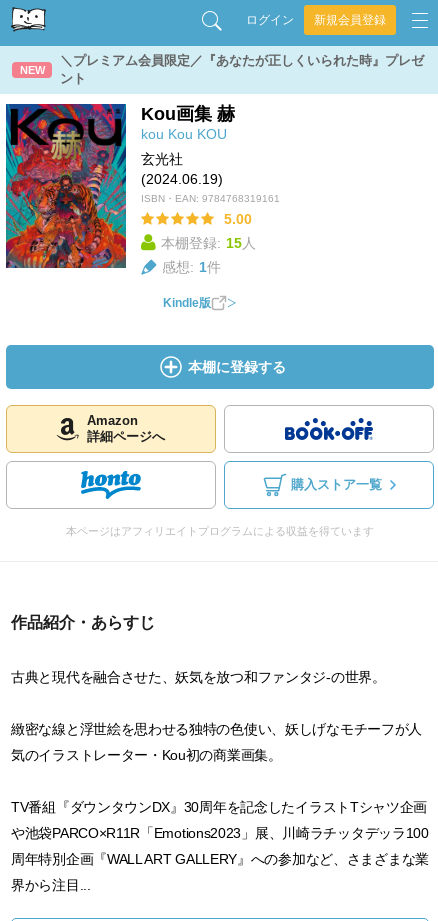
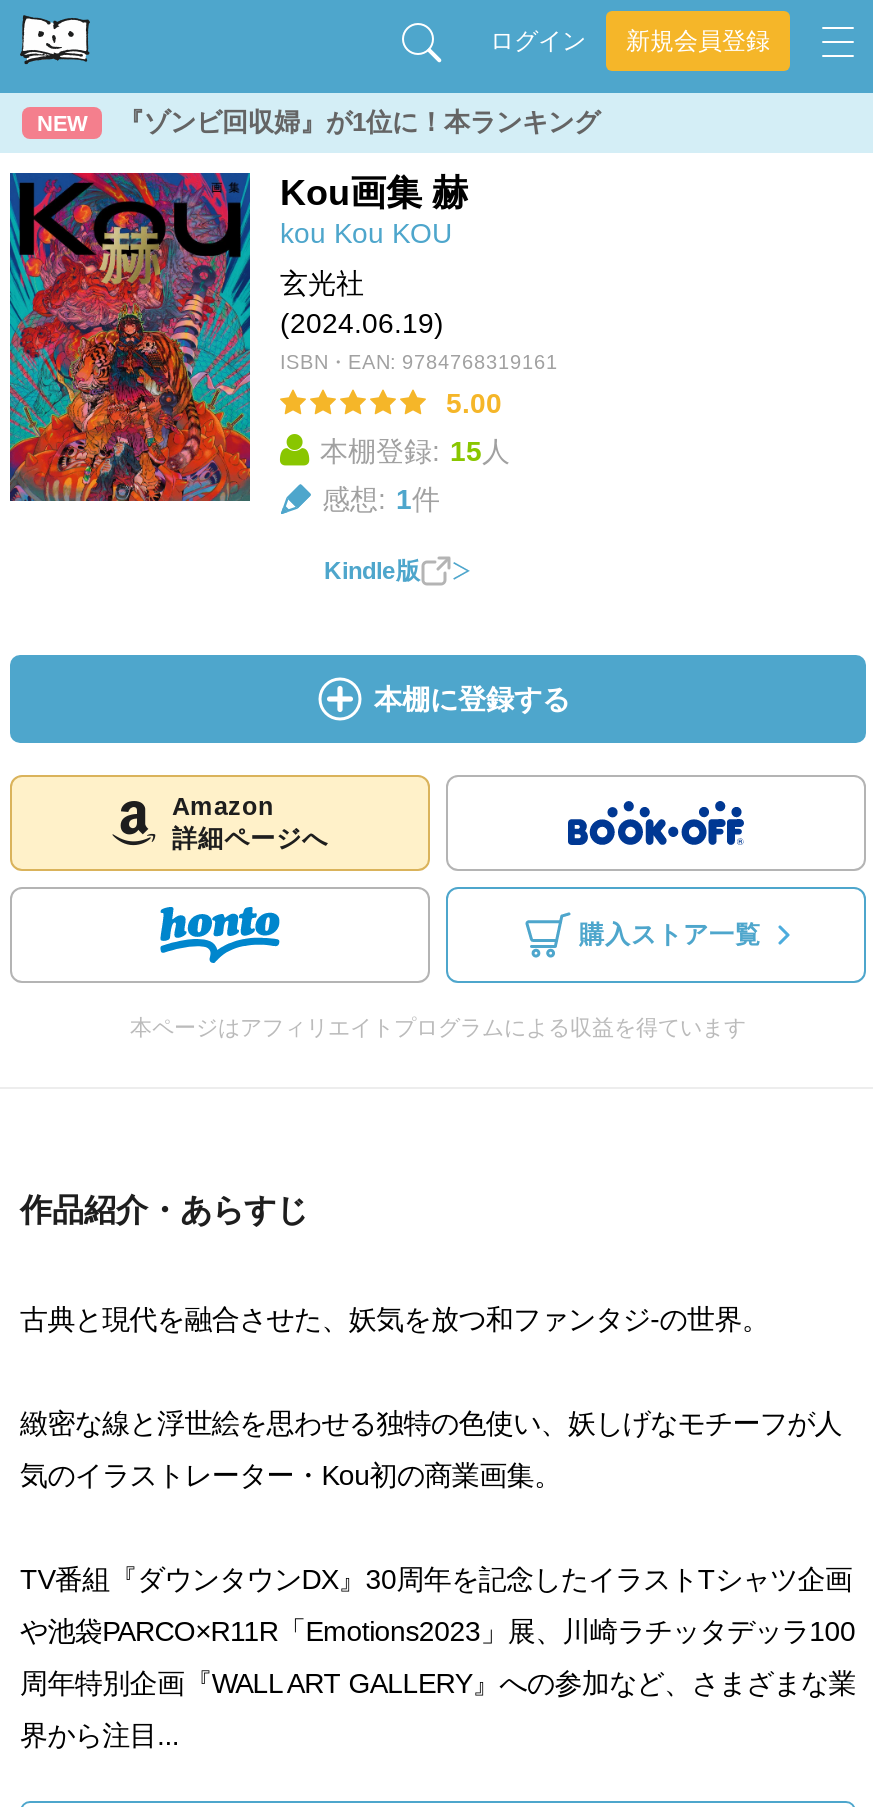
[60,53,424,86] ＼プレミアム会員限定／『あなたが正しくいられた時』プレゼ | ント -> [118,107,600,137] 『ゾンビ回収婦』が1位に！本ランキング

